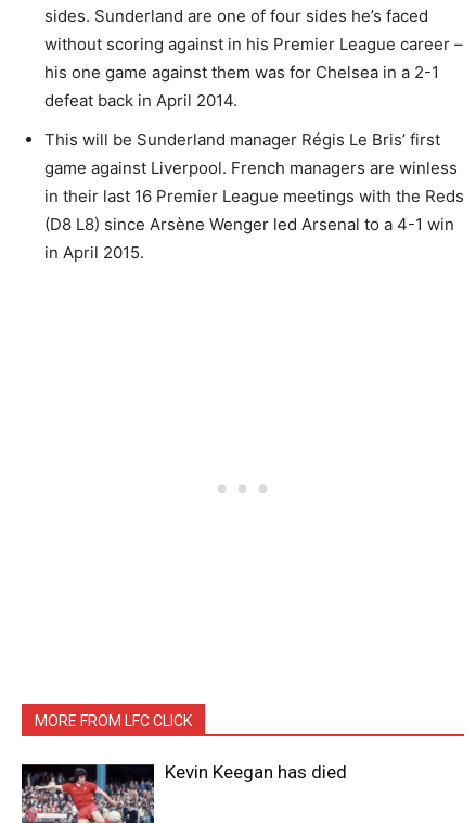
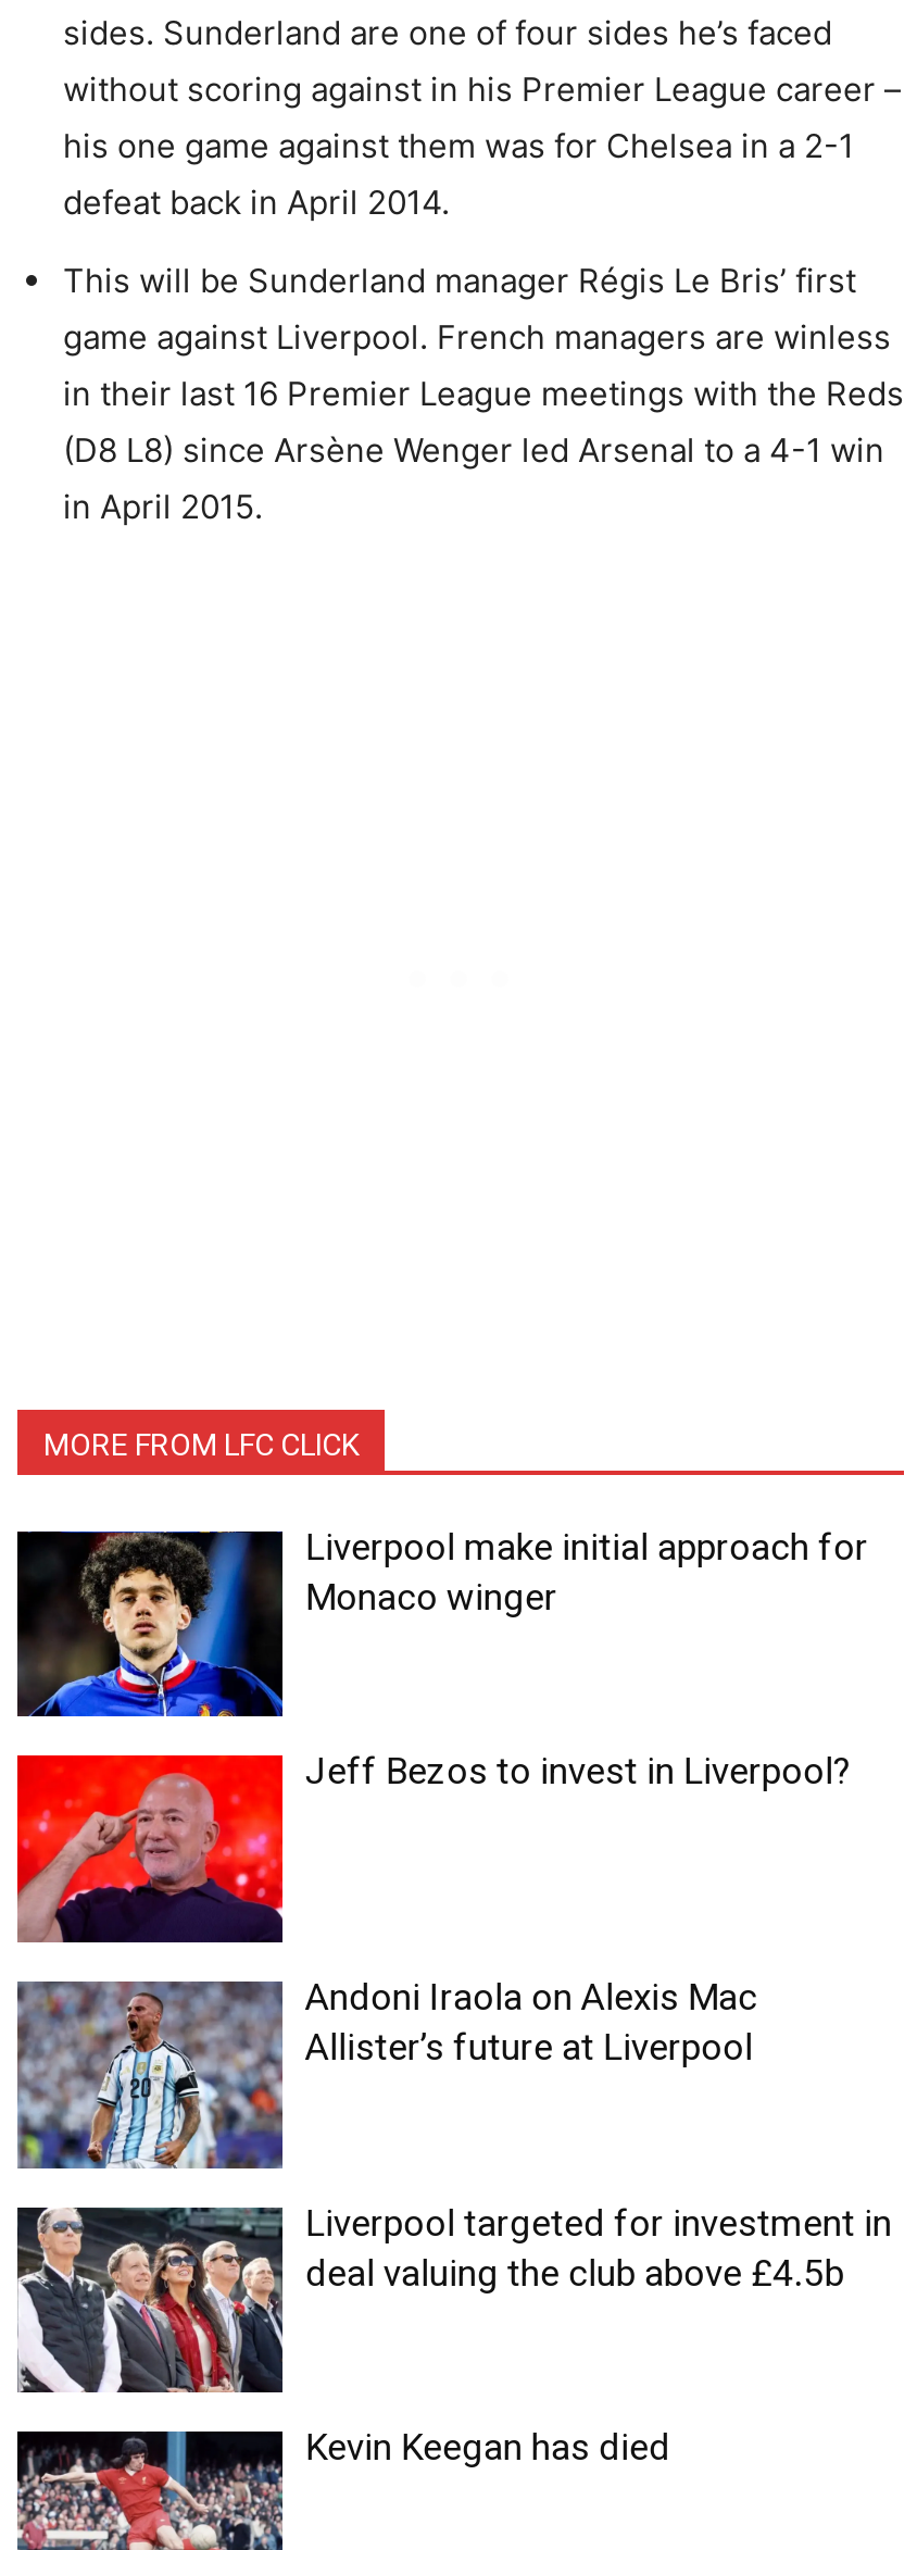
none -> [15,1523,868,1720] [image] | Liverpool make initial approach for | Monaco winger
none -> [15,1749,851,1946] [image] | Jeff Bezos to invest in Liverpool?
none -> [17,1974,757,2172] [image] | Andoni Iraola on Alexis Mac | Allister’s future at Liverpool
none -> [17,2200,892,2396] [image] | Liverpool targeted for investment in | deal valuing the club above £4.5b

